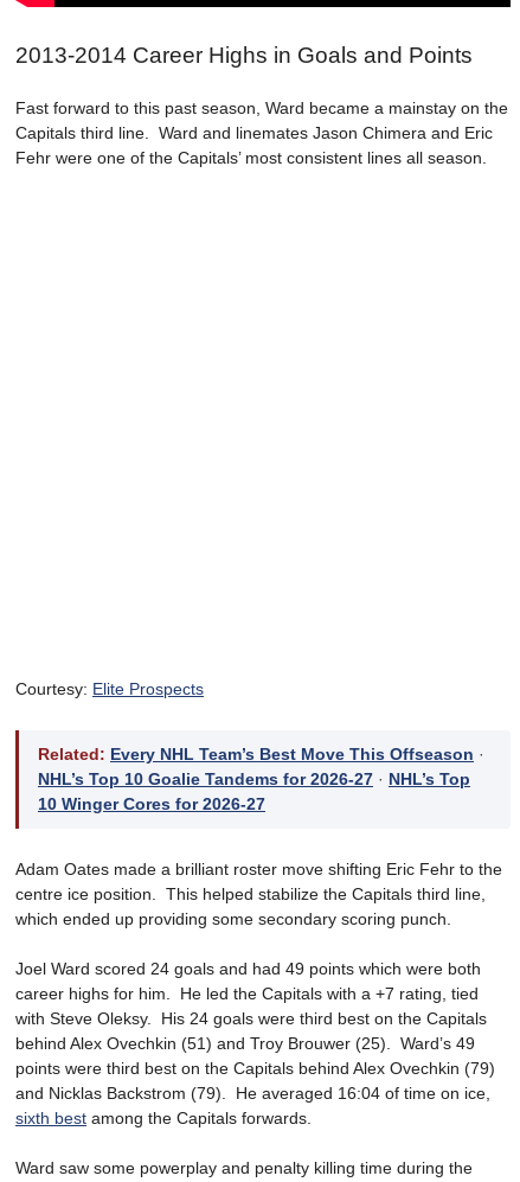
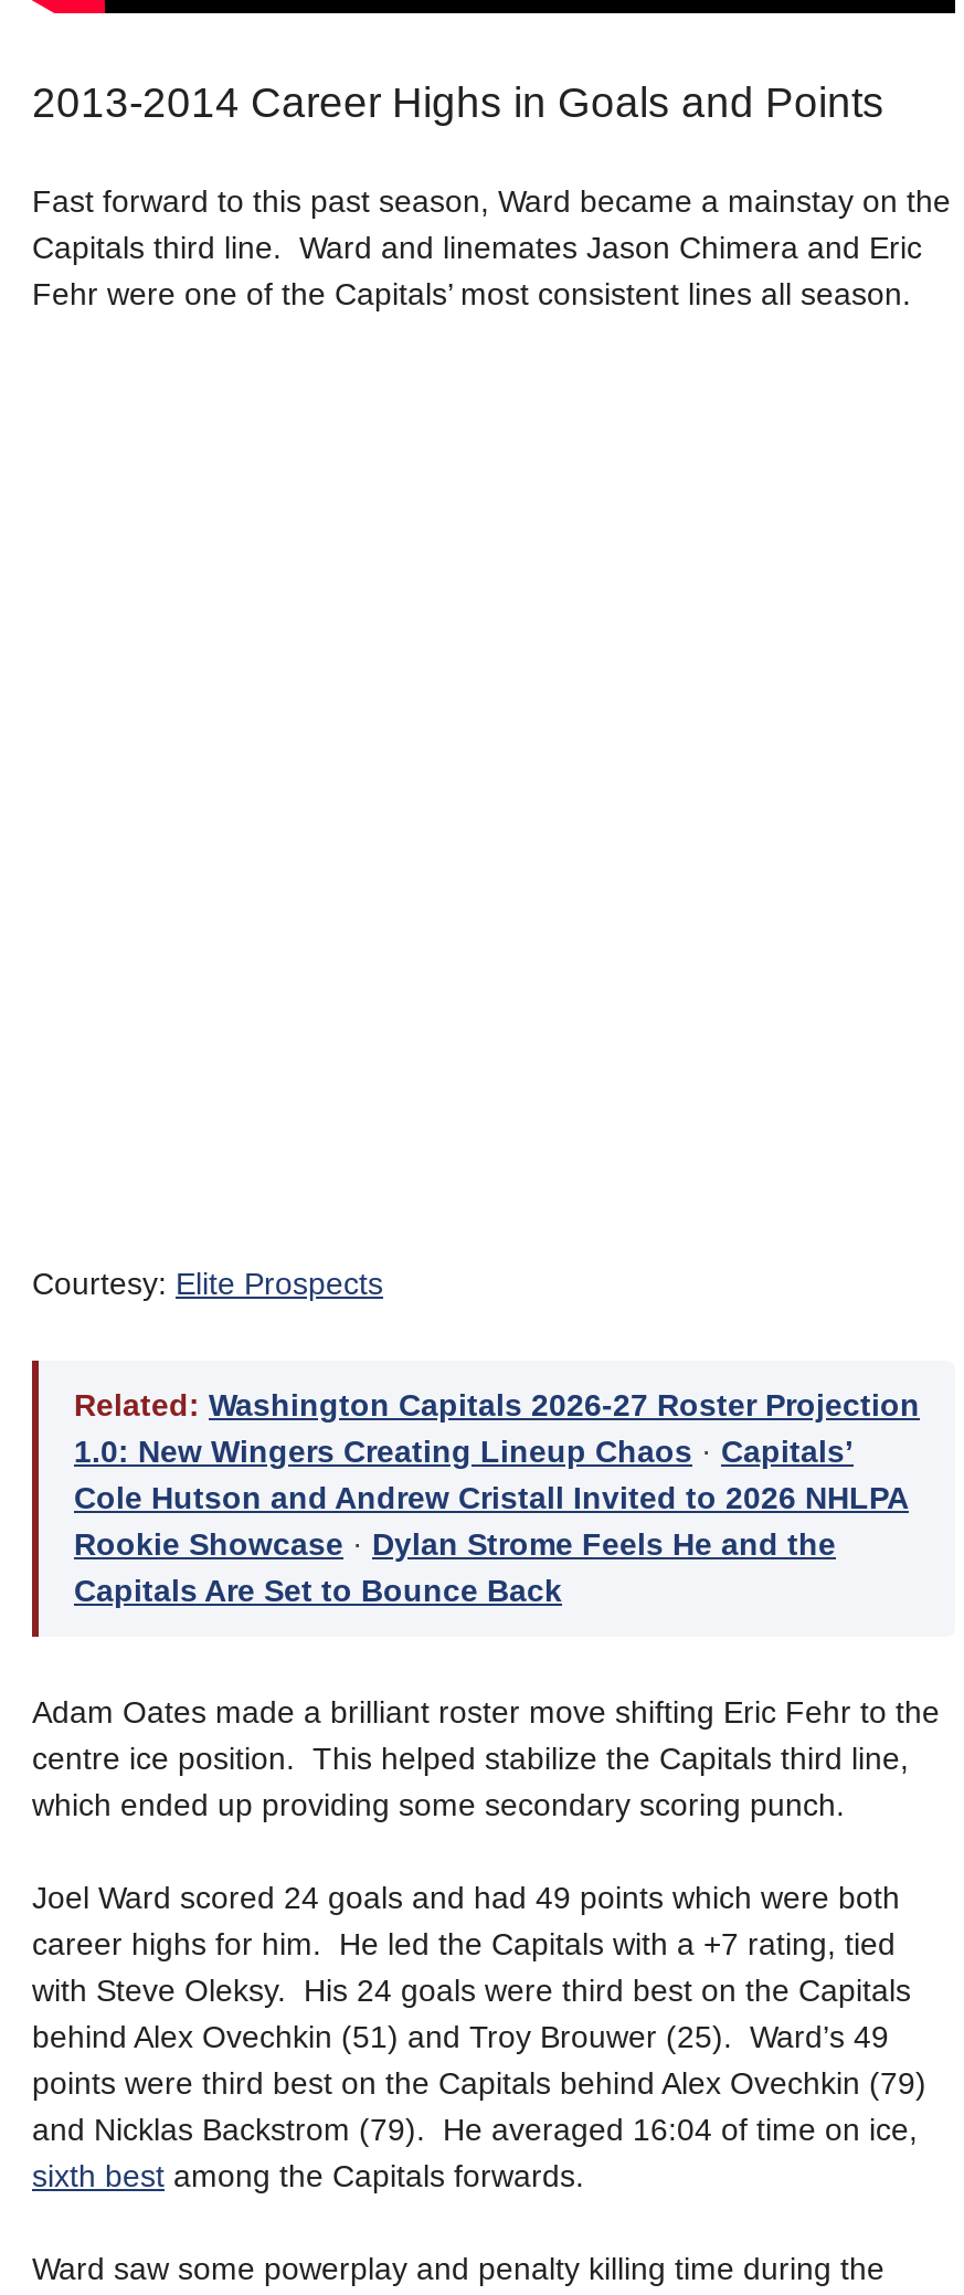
[38,744,484,813] Related: Every NHL Team’s Best Move This Offseason · | NHL’s Top 10 Goalie Tandems for 2026-27 · NHL’s Top | 10 Winger Cores for 2026-27 -> [74,1386,920,1607] Related: Washington Capitals 2026-27 Roster Projection | 1.0: New Wingers Creating Lineup Chaos · Capitals’ | Cole Hutson and Andrew Cristall Invited to 2026 NHLPA | Rookie Showcase · Dylan Strome Feels He and the | Capitals Are Set to Bounce Back

